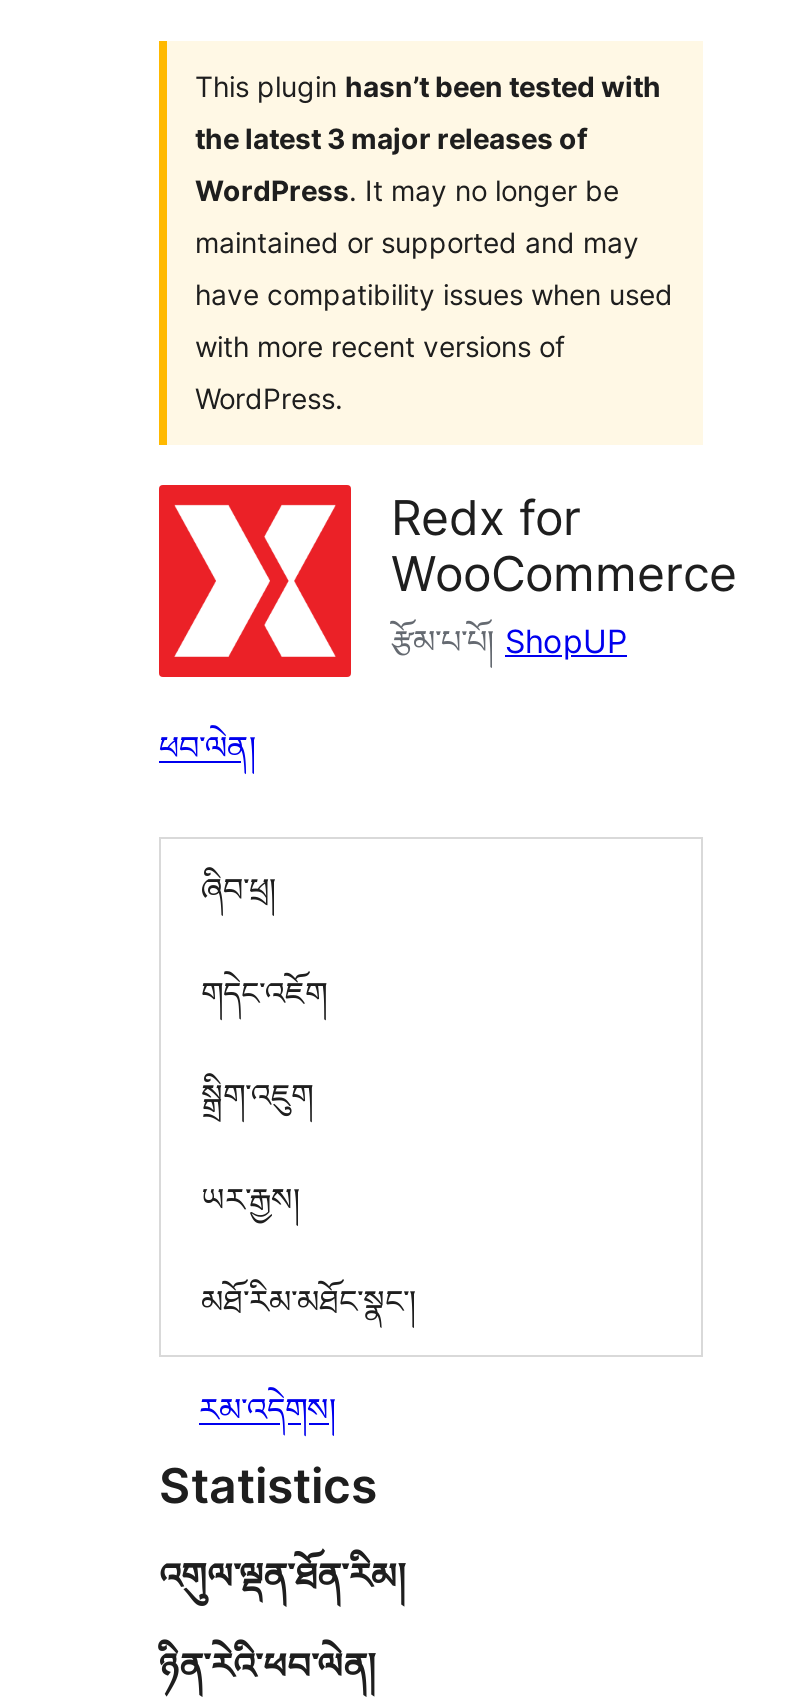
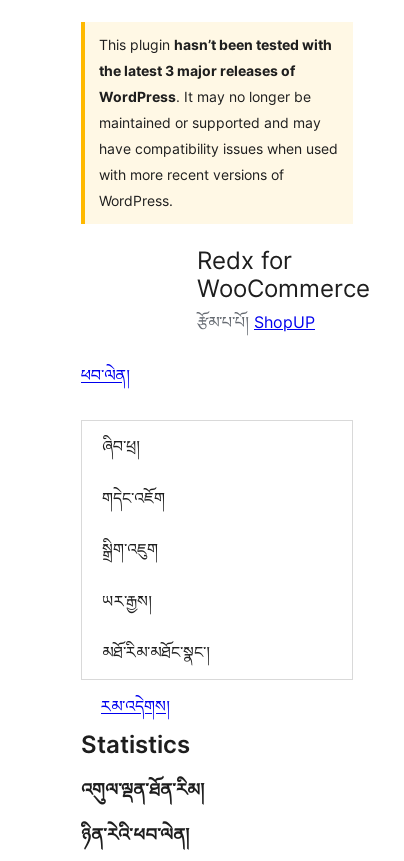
[157,483,353,679] [image] -> none

